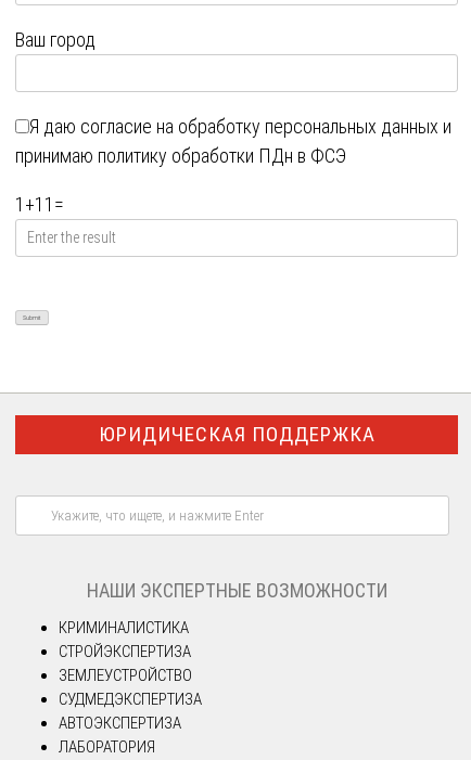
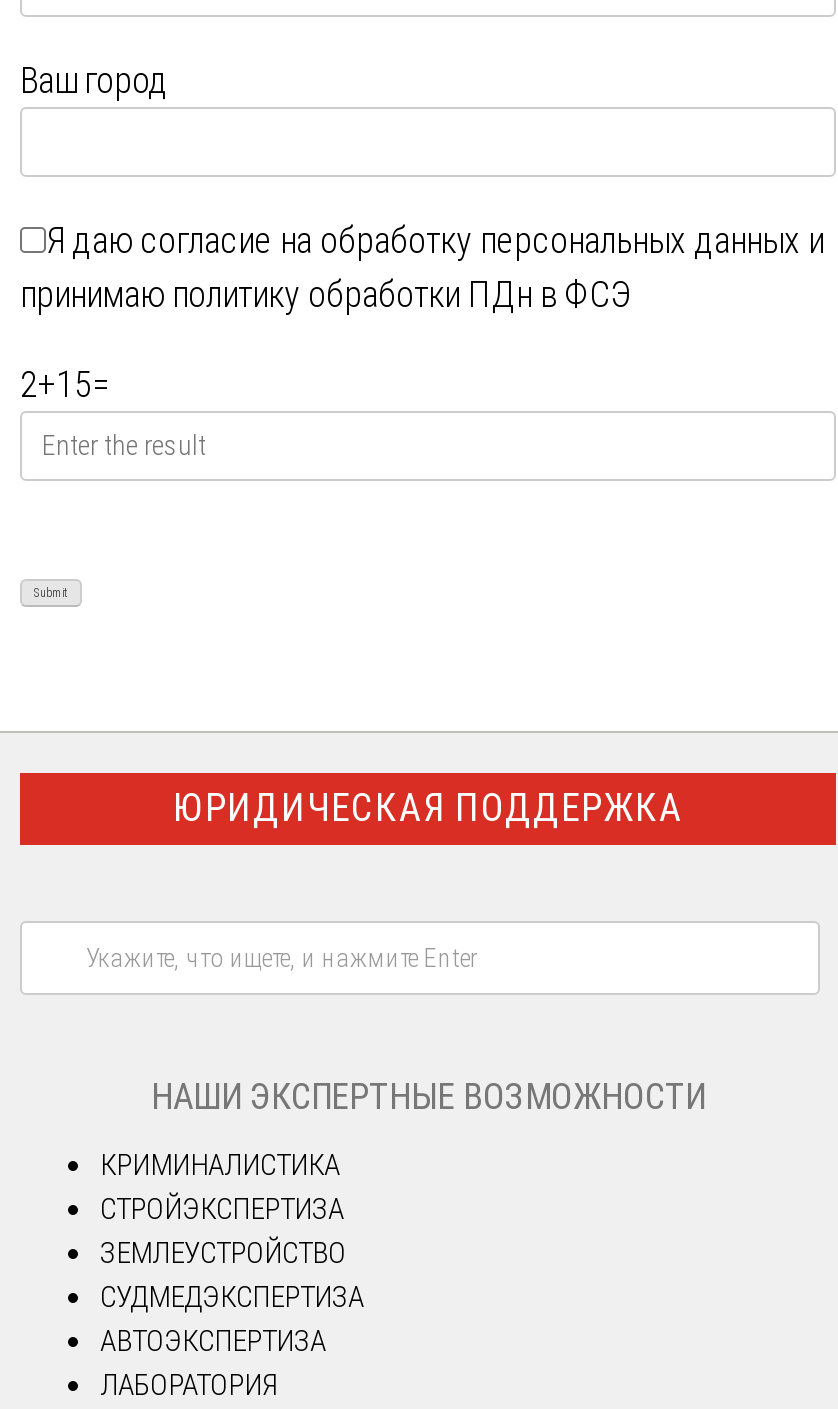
[15,194,64,216] 1+11= -> [20,364,110,406] 2+15=

